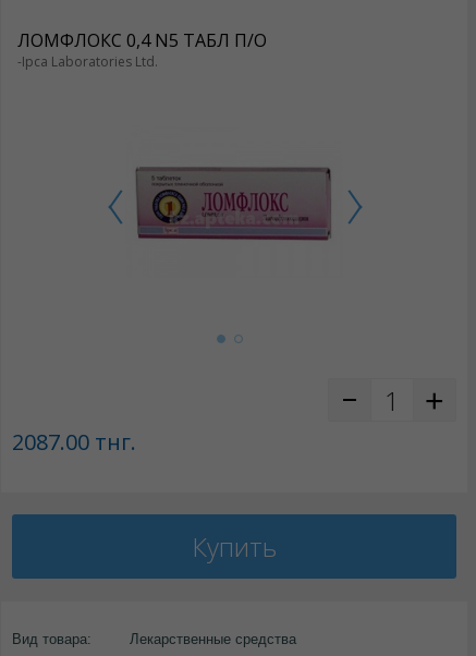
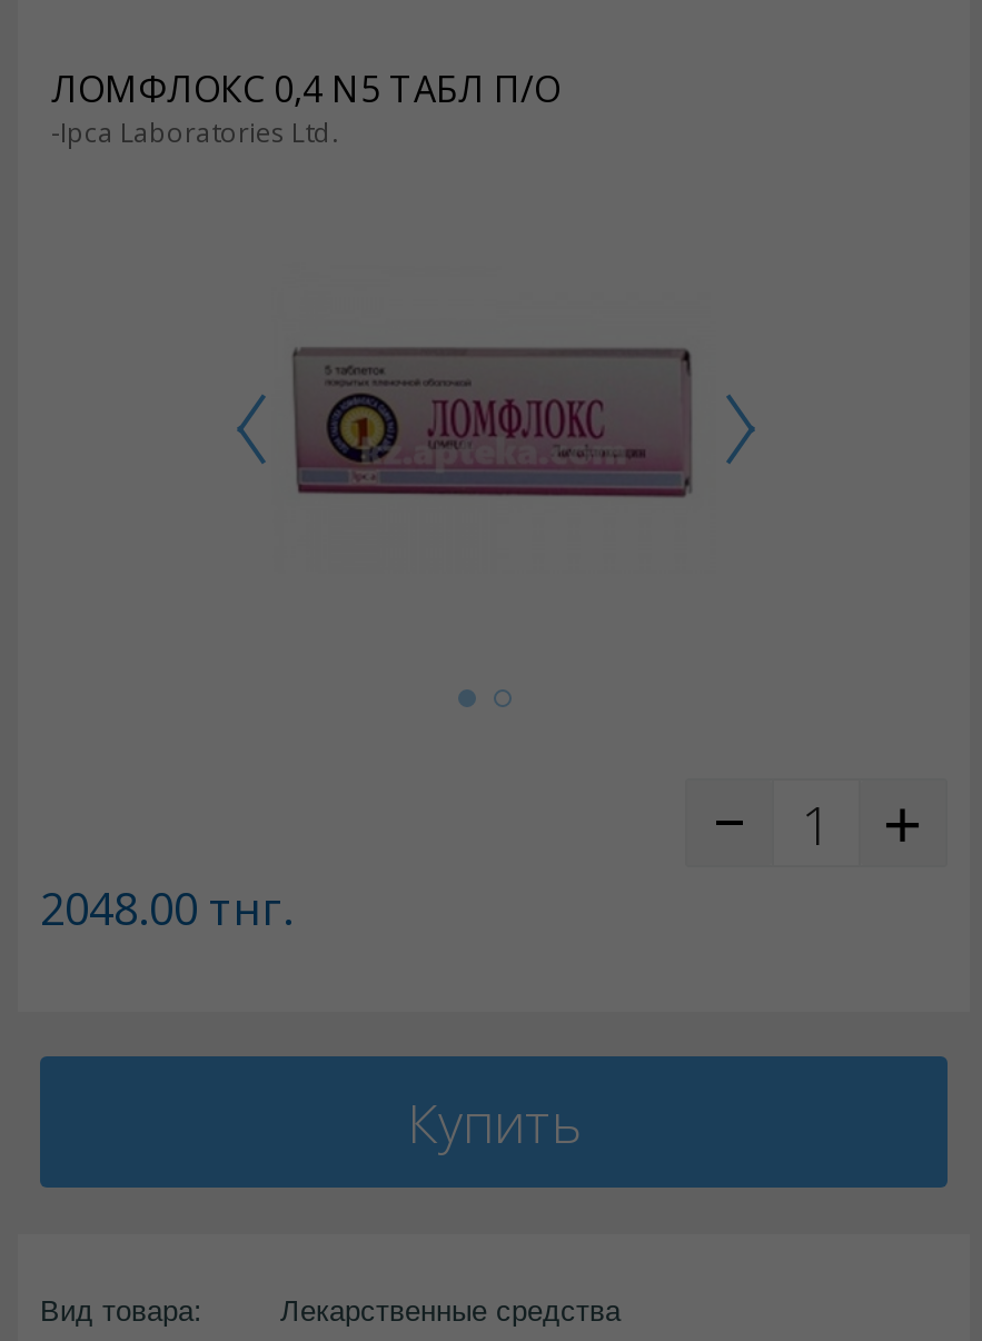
[12,427,136,457] 2087.00 тнг. -> [40,878,294,938] 2048.00 тнг.

